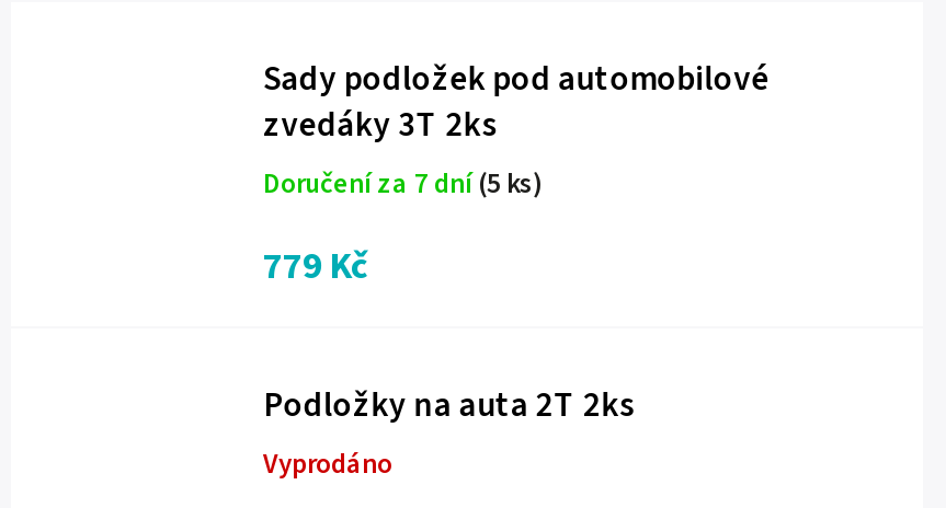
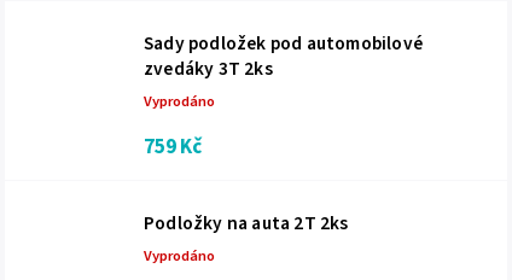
[263,164,542,204] Doručení za 7 dní (5 ks) -> [144,91,215,112] Vyprodáno
[263,241,368,293] 779 Kč -> [144,133,202,162] 759 Kč

